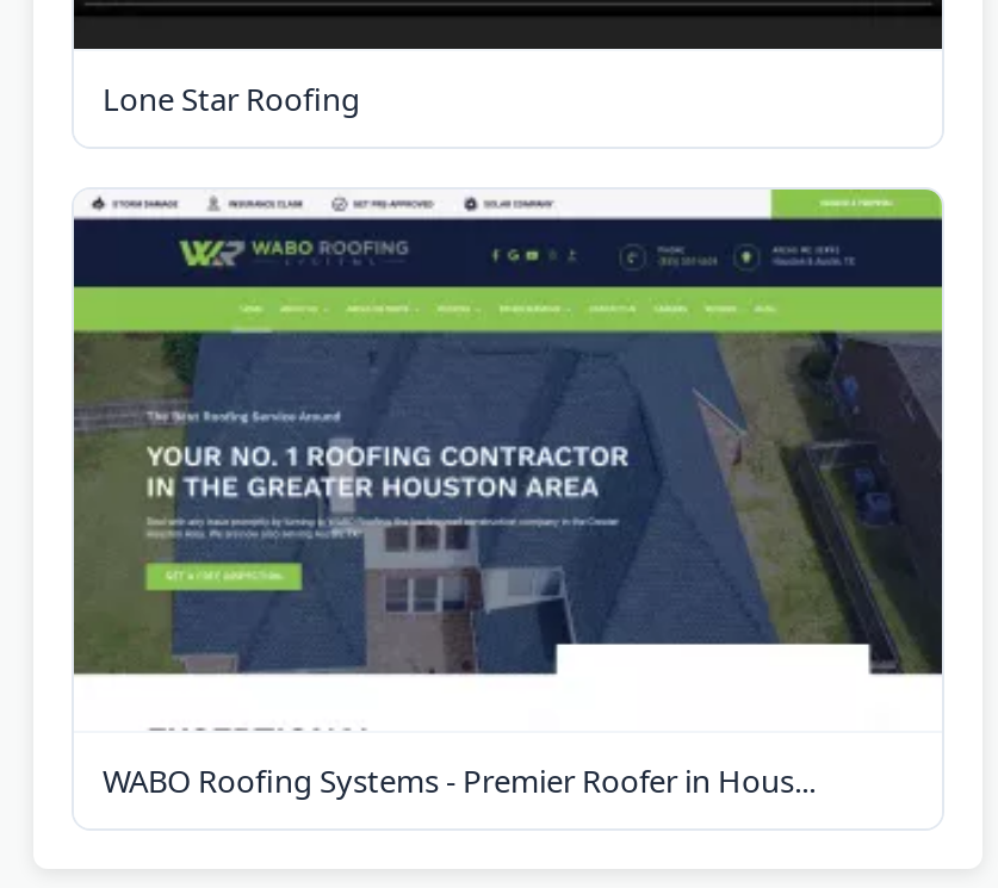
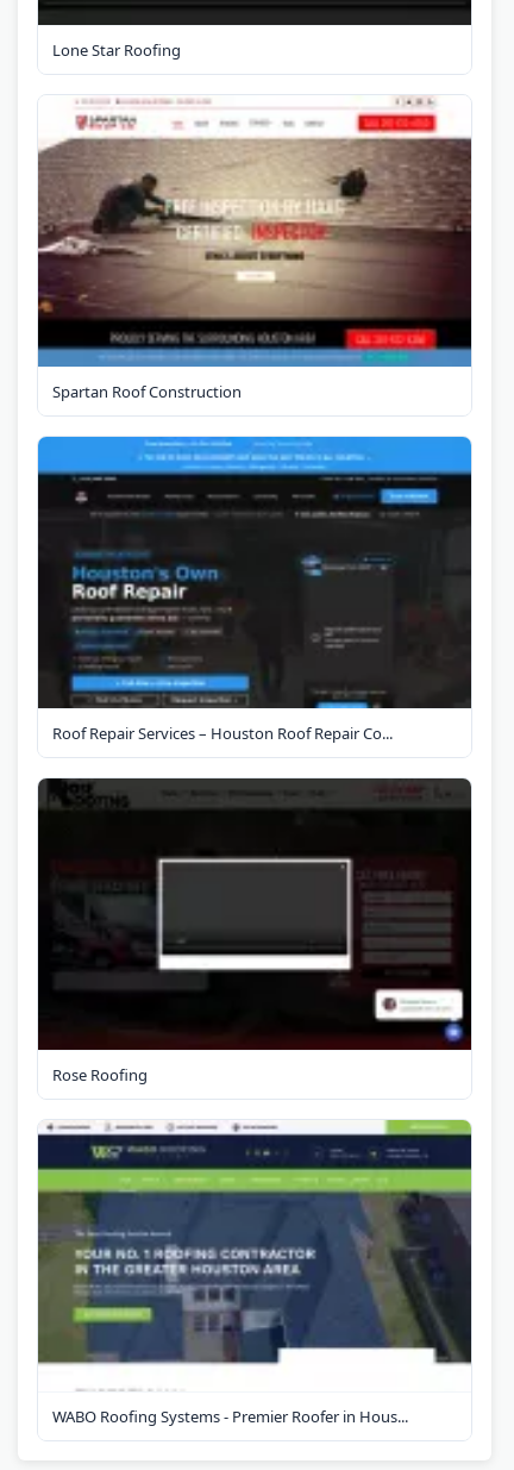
none -> [37,95,472,402] [image] | Spartan Roof Construction
none -> [37,436,472,518] [image]
none -> [38,551,470,744] [image] | Roof Repair Services – Houston Roof Repair Co...
none -> [38,777,472,1085] [image] | Rose Roofing

